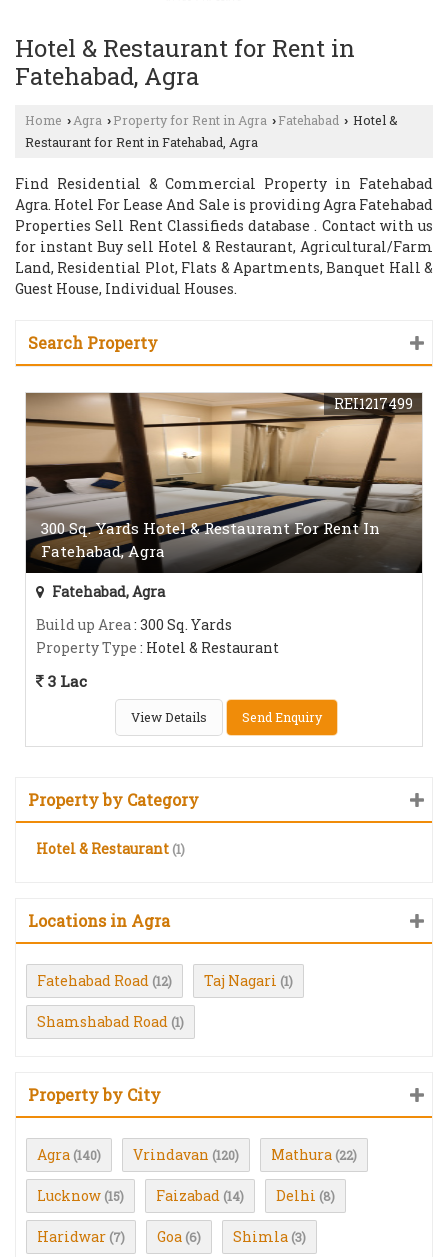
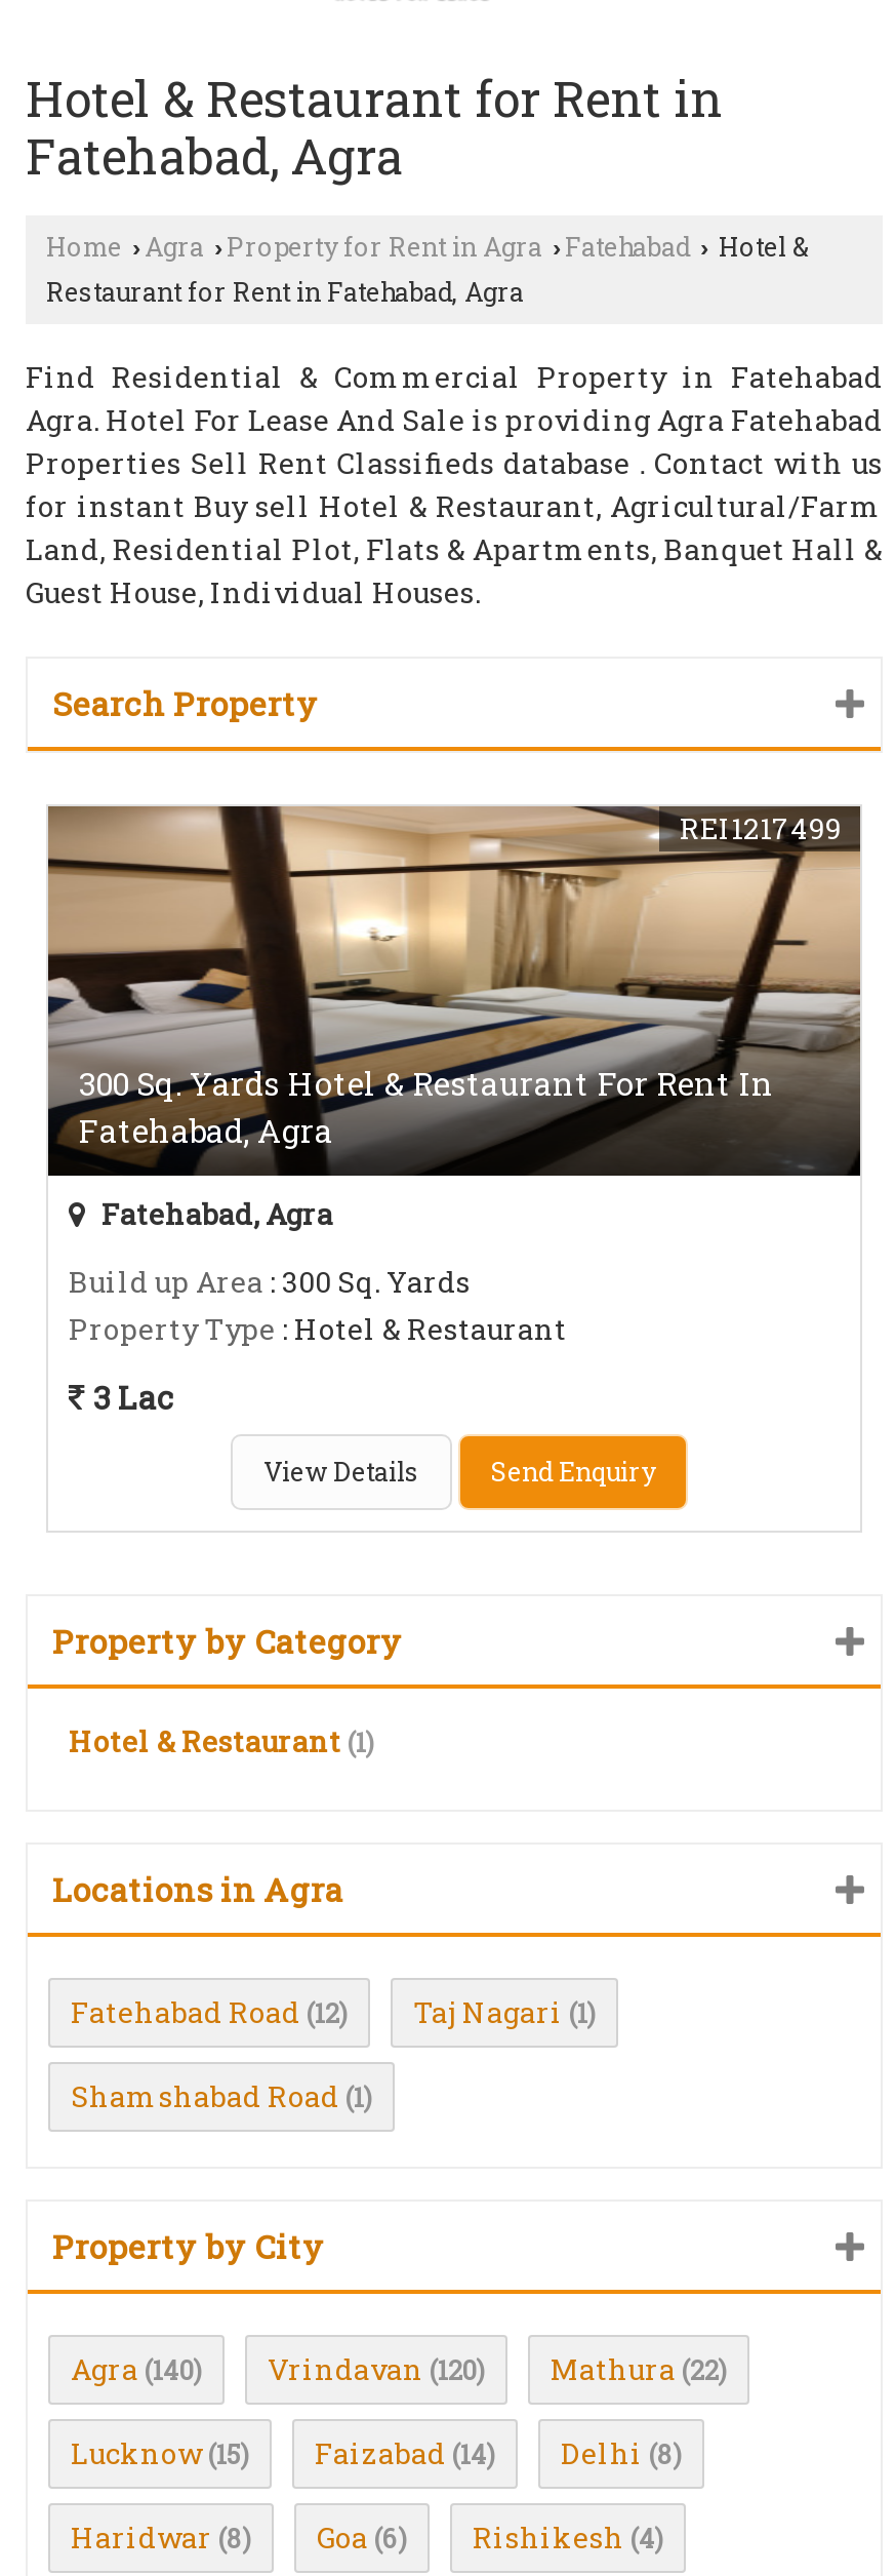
[37,1227,125,1246] Haridwar (7) -> [71,2518,251,2557] Haridwar (8)
[233,1227,306,1246] Shimla (3) -> [473,2518,663,2557] Rishikesh (4)

